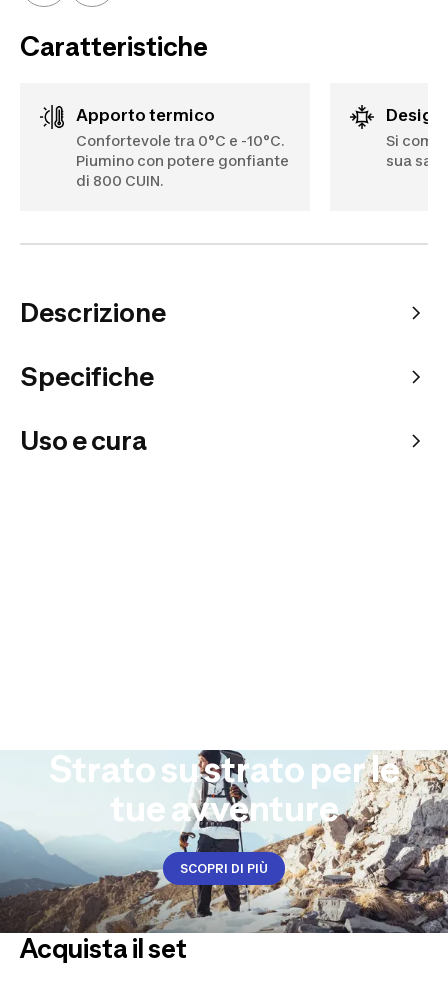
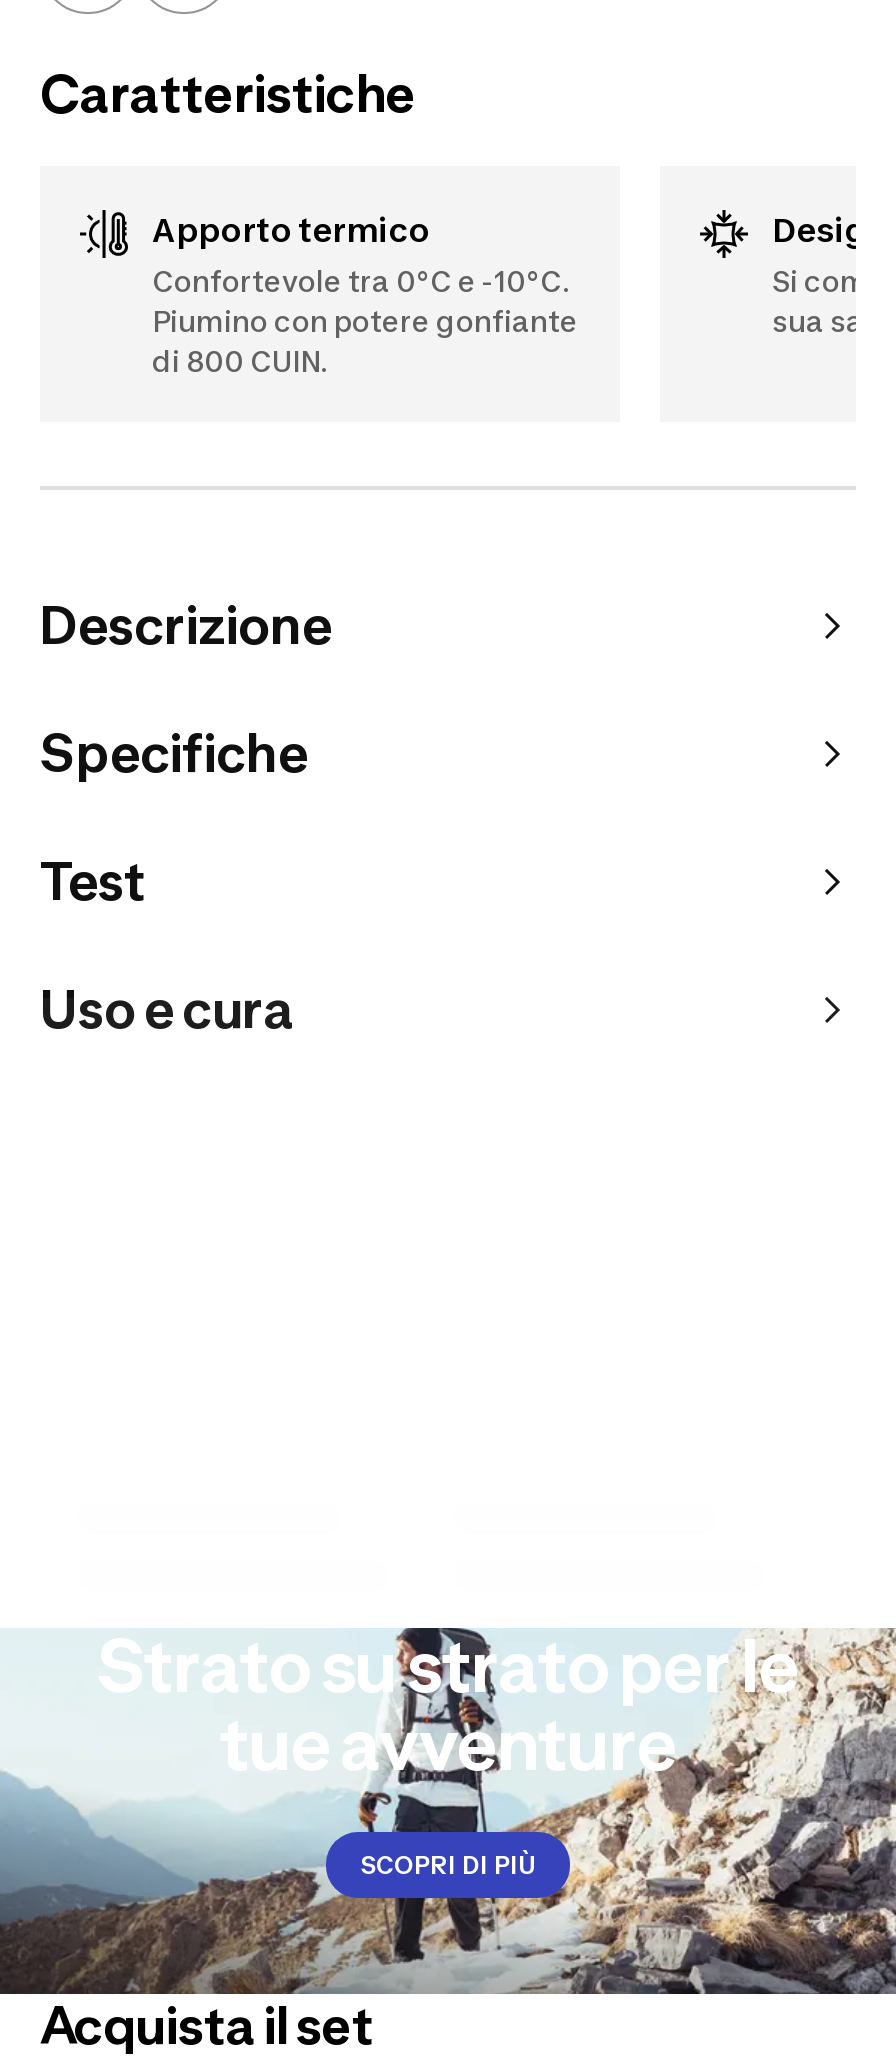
none -> [40,850,146,912] Test

